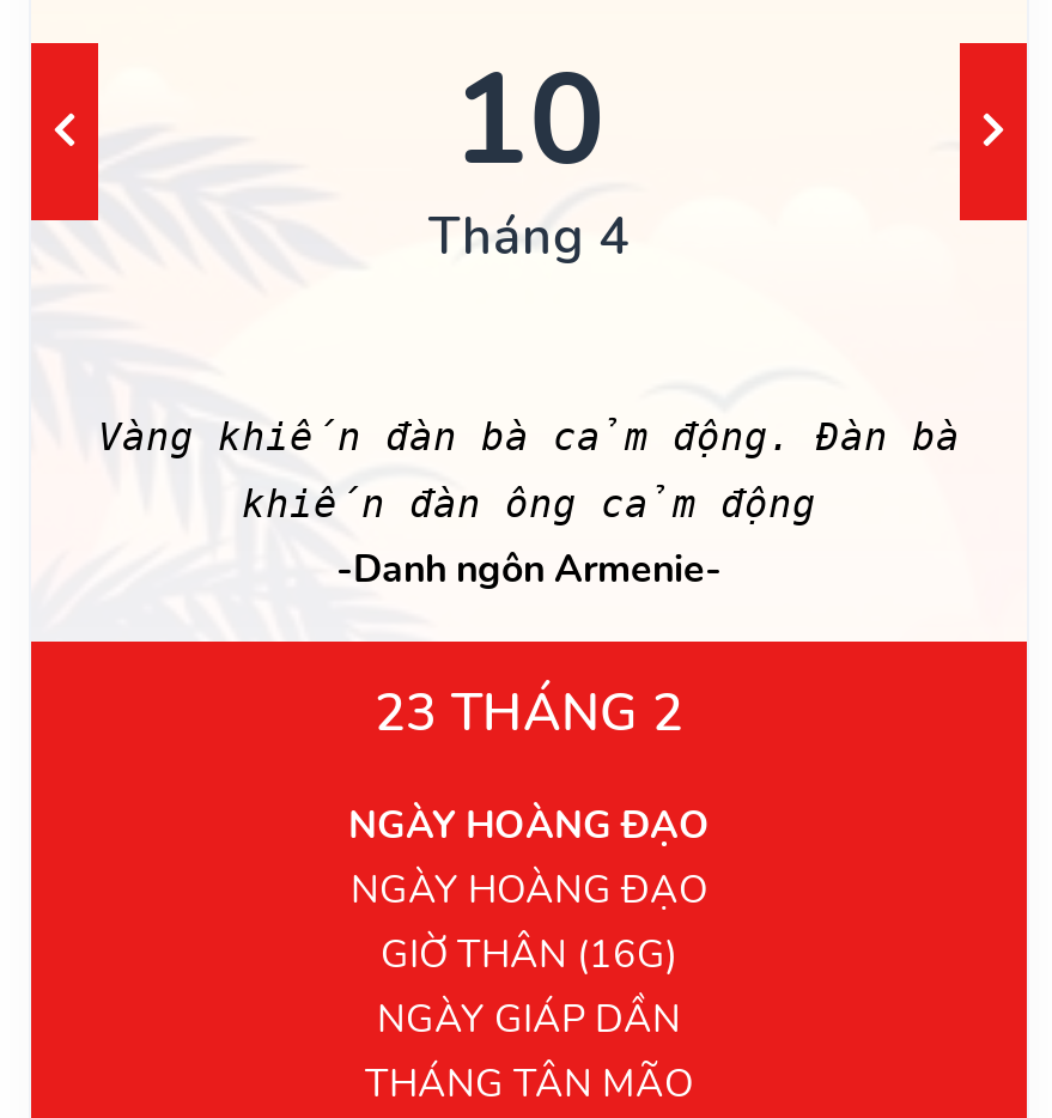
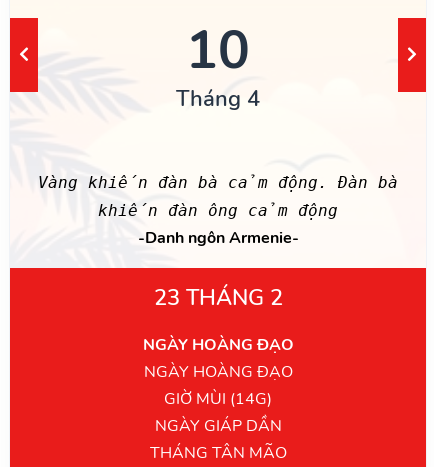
[381,929,677,982] GIỜ THÂN (16G) -> [164,388,272,410] GIỜ MÙI (14G)

